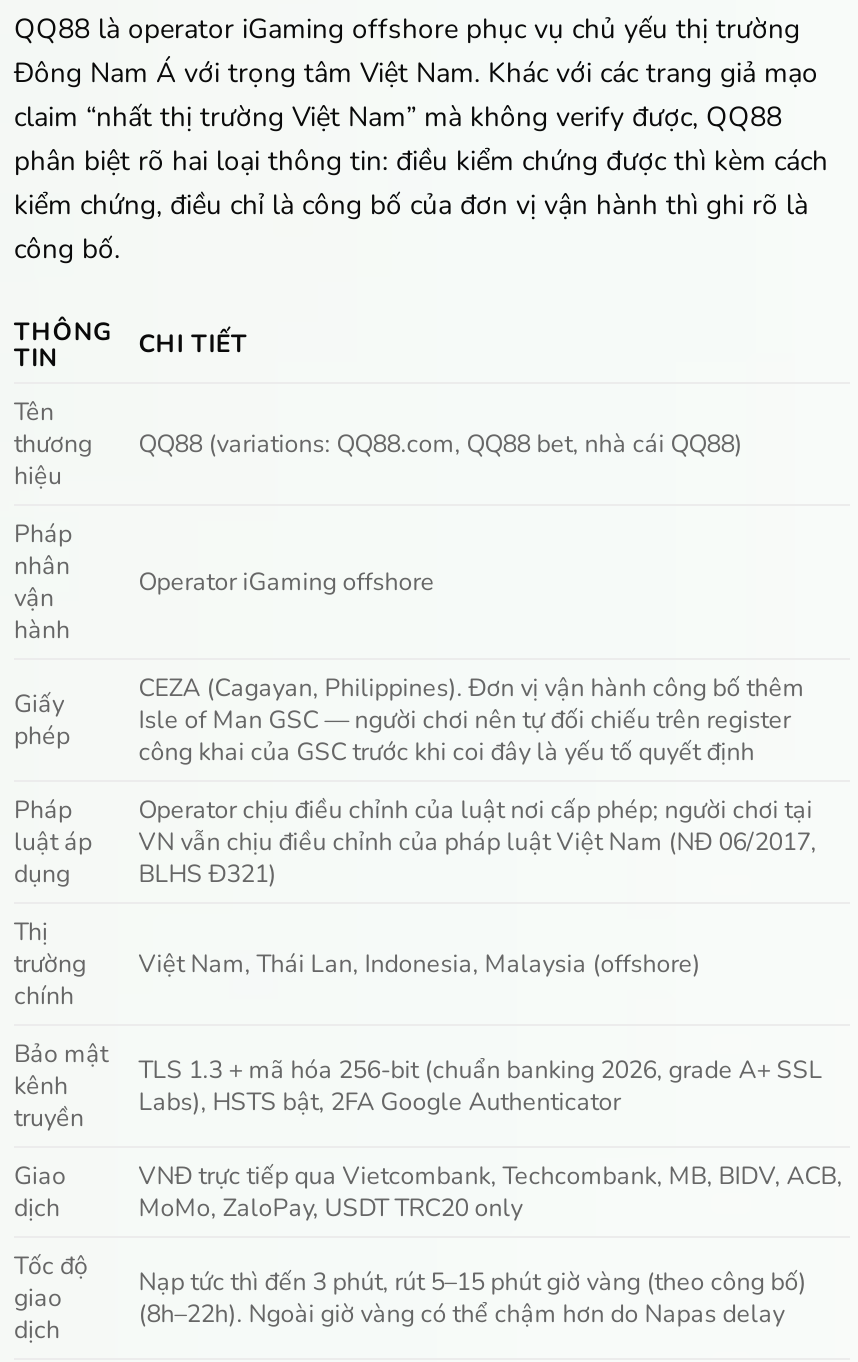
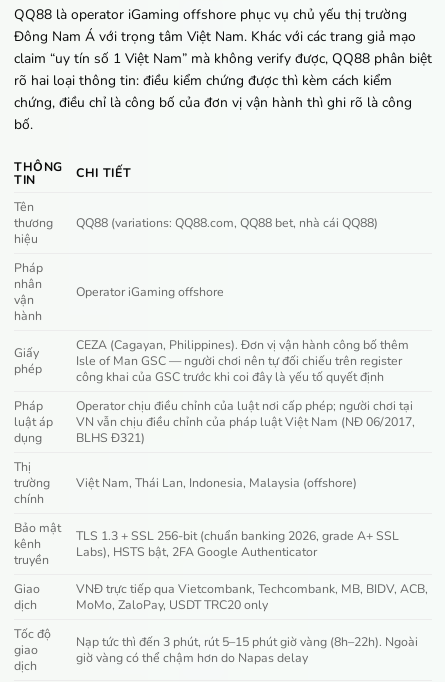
[14,97,828,267] claim “nhất thị trường Việt Nam” mà không verify được, QQ88 | phân biệt rõ hai loại thông tin: điều kiểm chứng được thì kèm cách | kiểm chứng, điều chỉ là công bố của đơn vị vận hành thì ghi rõ là | công bố. -> [14,49,432,134] claim “uy tín số 1 Việt Nam” mà không verify được, QQ88 phân biệt | rõ hai loại thông tin: điều kiểm chứng được thì kèm cách kiểm | chứng, điều chỉ là công bố của đơn vị vận hành thì ghi rõ là công | bố.
[138,1053,822,1087] TLS 1.3 + mã hóa 256-bit (chuẩn banking 2026, grade A+ SSL -> [76,527,399,544] TLS 1.3 + SSL 256-bit (chuẩn banking 2026, grade A+ SSL
[138,1265,806,1331] Nạp tức thì đến 3 phút, rút 5–15 phút giờ vàng (theo công bố) | (8h–22h). Ngoài giờ vàng có thể chậm hơn do Napas delay -> [76,633,418,666] Nạp tức thì đến 3 phút, rút 5–15 phút giờ vàng (8h–22h). Ngoài | giờ vàng có thể chậm hơn do Napas delay

